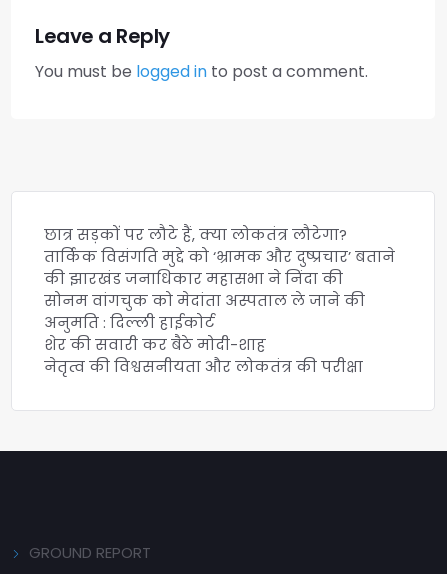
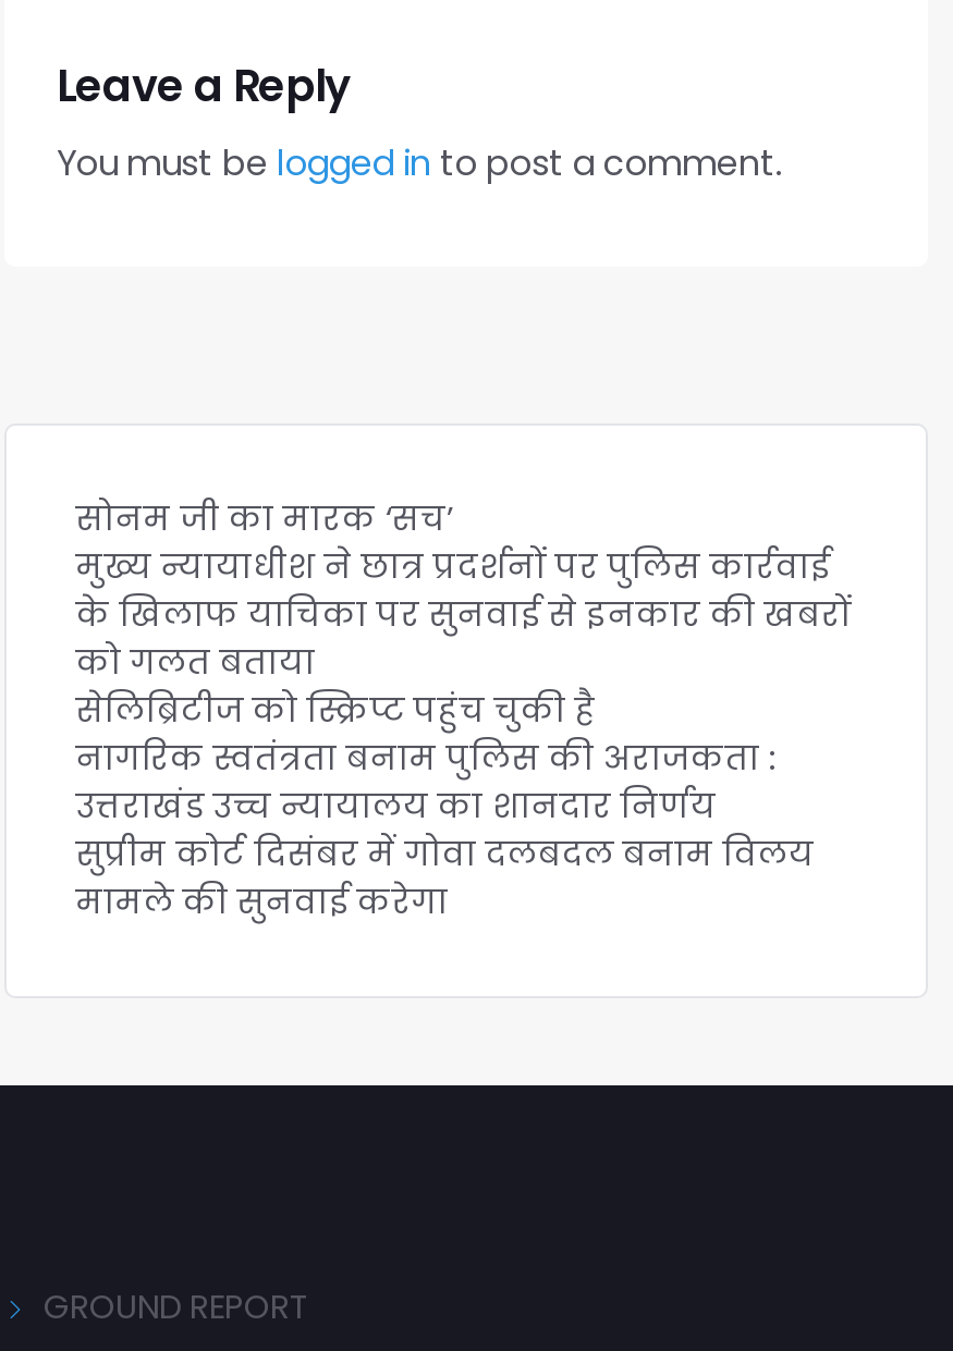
[44,224,395,377] छात्र सड़कों पर लौटे हैं, क्या लोकतंत्र लौटेगा? | तार्किक विसंगति मुद्दे को ‘भ्रामक और दुष्प्रचार’ बताने | की झारखंड जनाधिकार महासभा ने निंदा की | सोनम वांगचुक को मेदांता अस्पताल ले जाने की | अनुमति : दिल्ली हाईकोर्ट | शेर की सवारी कर बैठे मोदी-शाह | नेतृत्व की विश्वसनीयता और लोकतंत्र की परीक्षा -> [76,495,852,924] सोनम जी का मारक ‘सच’ | मुख्य न्यायाधीश ने छात्र प्रदर्शनों पर पुलिस कार्रवाई | के खिलाफ याचिका पर सुनवाई से इनकार की खबरों | को गलत बताया | सेलिब्रिटीज को स्क्रिप्ट पहुंच चुकी है | नागरिक स्वतंत्रता बनाम पुलिस की अराजकता : | उत्तराखंड उच्च न्यायालय का शानदार निर्णय | सुप्रीम कोर्ट दिसंबर में गोवा दलबदल बनाम विलय | मामले की सुनवाई करेगा

